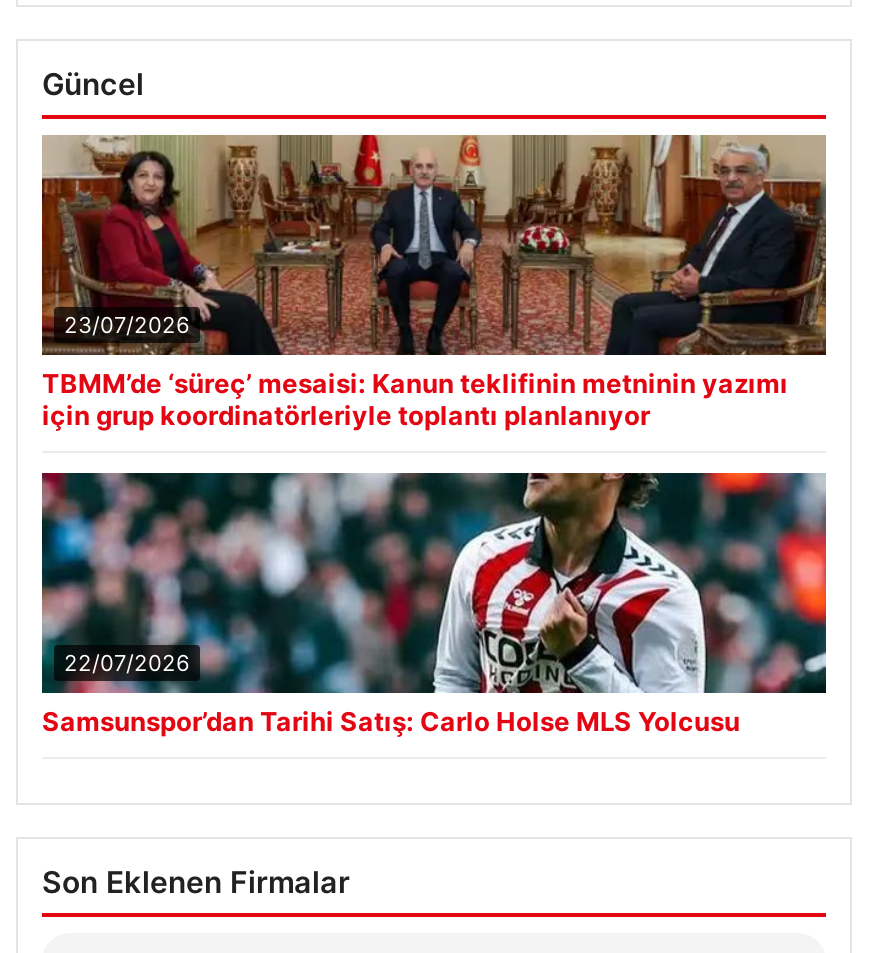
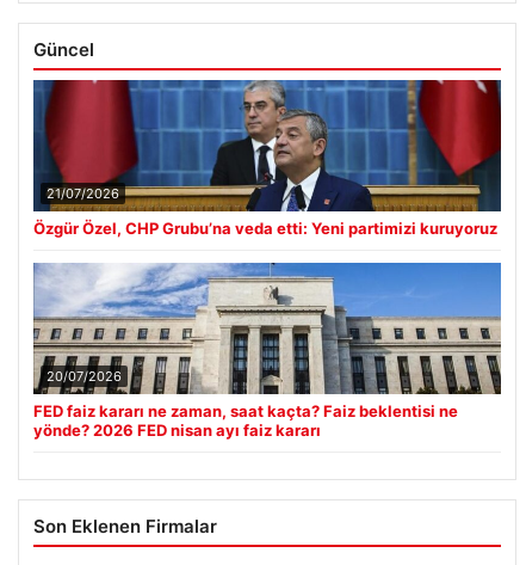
[40,133,828,351] [image] | 23/07/2026 -> [32,79,502,209] [image] | 21/07/2026
[42,367,788,431] TBMM’de ‘süreç’ mesaisi: Kanun teklifinin metninin yazımı | için grup koordinatörleriyle toplantı planlanıyor -> [33,218,497,238] Özgür Özel, CHP Grubu’na veda etti: Yeni partimizi kuruyoruz
[40,441,828,695] [image] | 22/07/2026 -> [32,262,502,413] [image] | 20/07/2026
[42,705,740,737] Samsunspor’dan Tarihi Satış: Carlo Holse MLS Yolcusu -> [33,401,458,439] FED faiz kararı ne zaman, saat kaçta? Faiz beklentisi ne | yönde? 2026 FED nisan ayı faiz kararı

